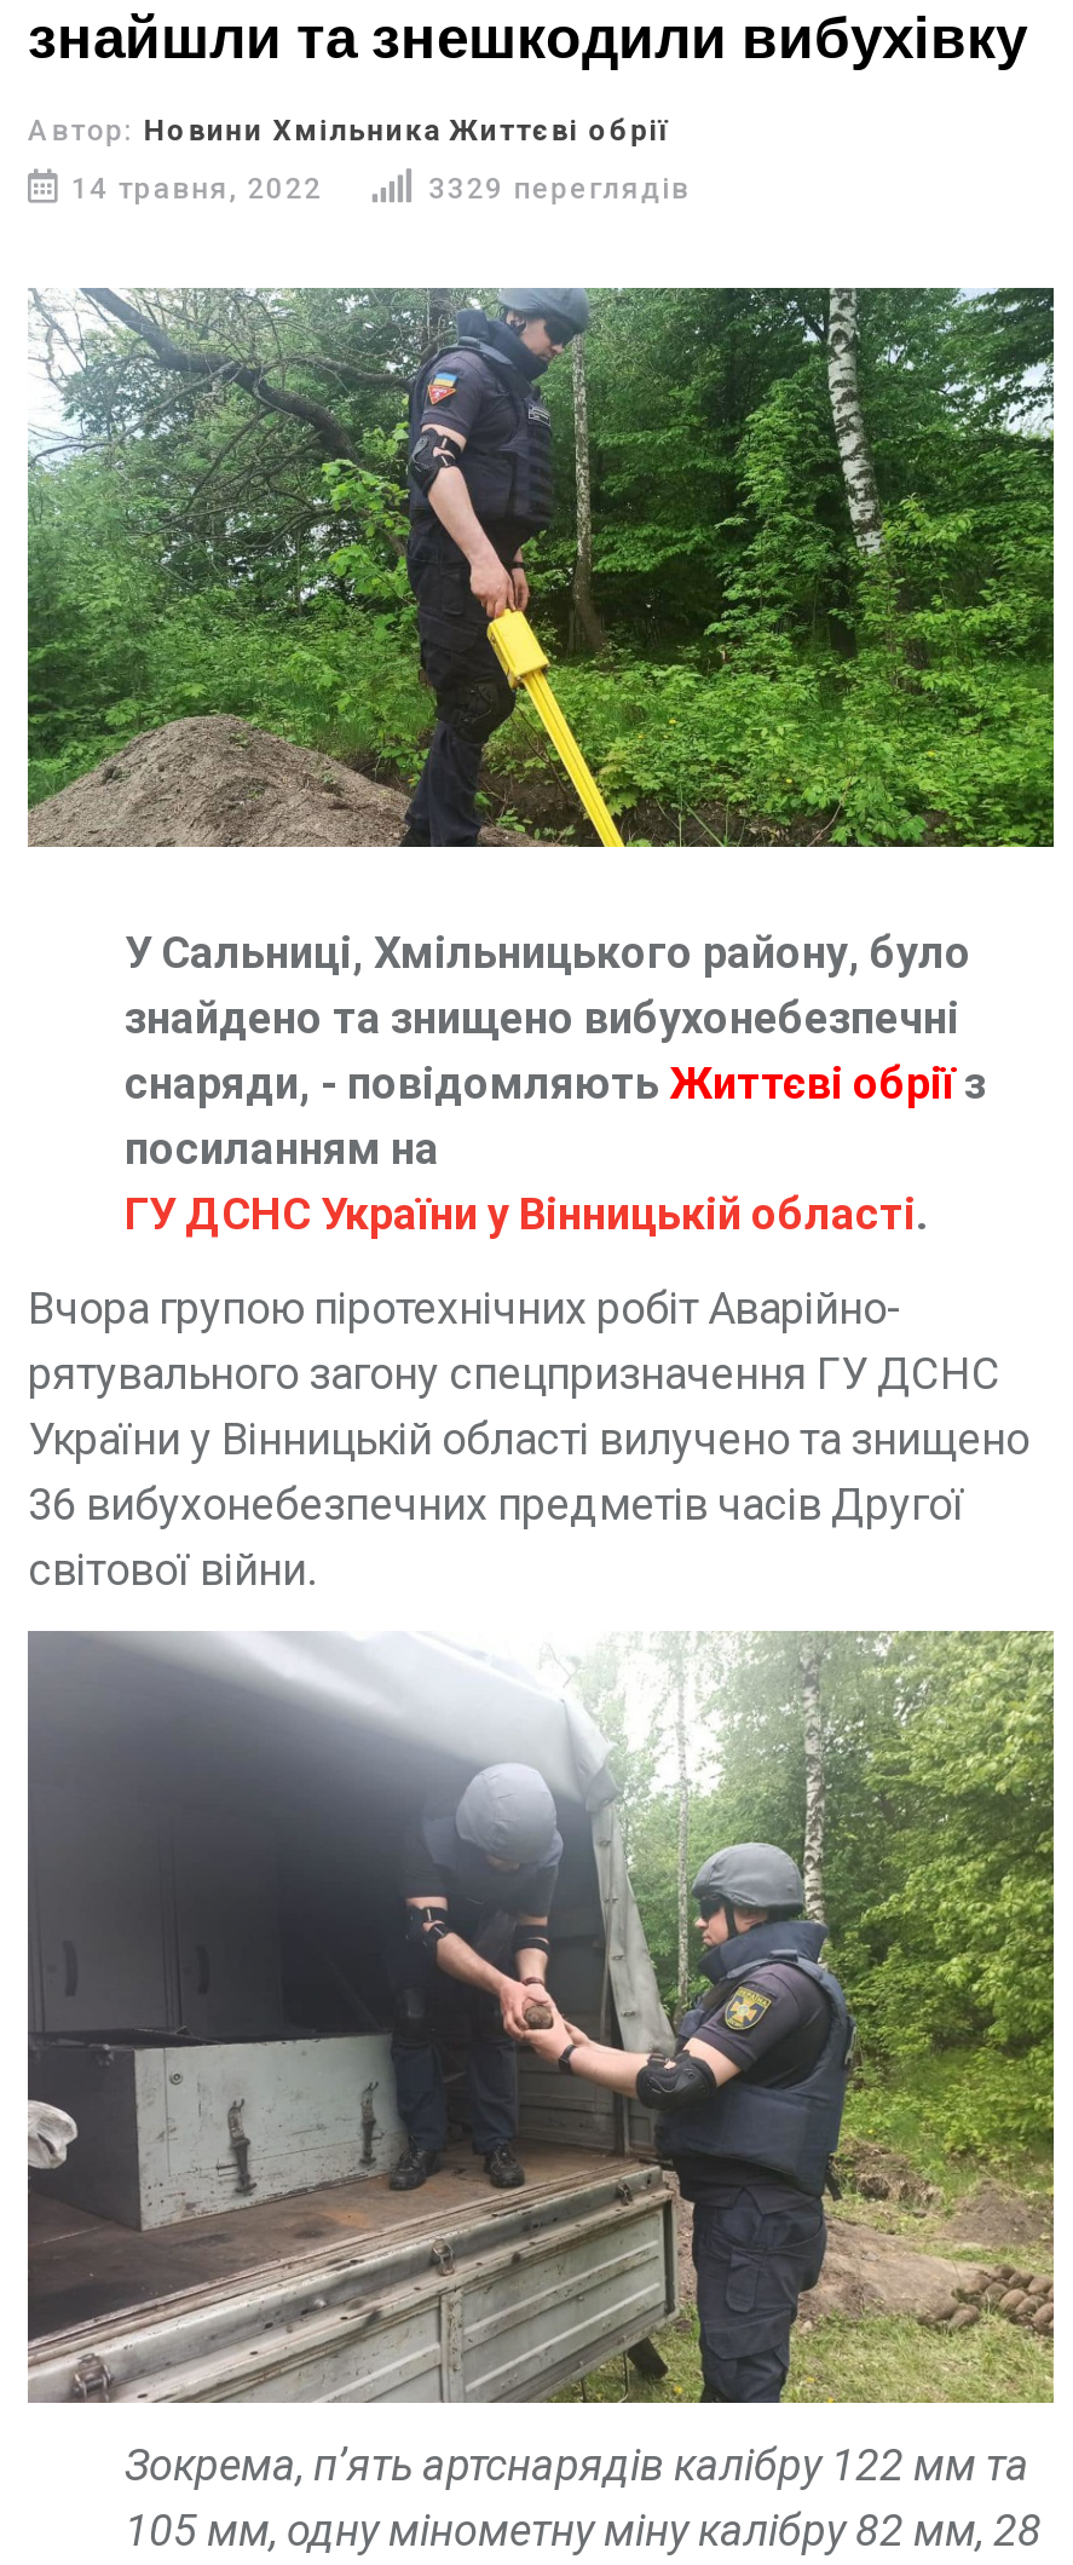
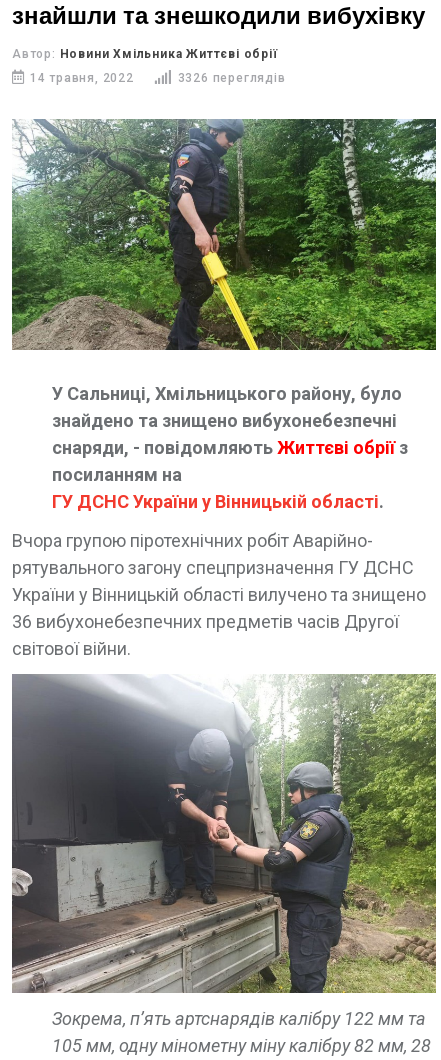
[428,172,690,206] 3329 переглядів -> [178,71,286,85] 3326 переглядів

